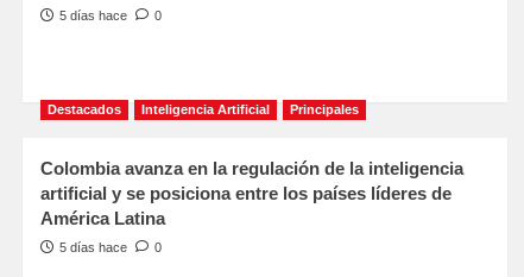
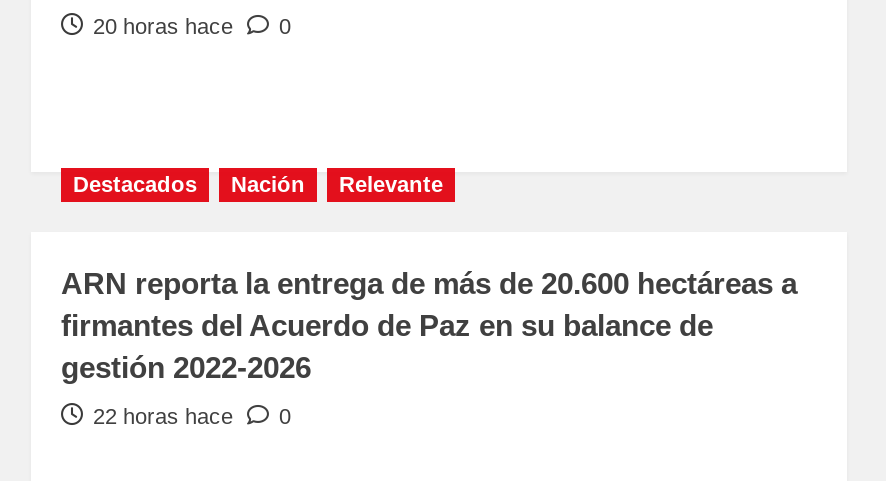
[59,9,162,23] 5 días hace 0 -> [93,14,291,38] 20 horas hace 0
[141,102,359,117] Inteligencia Artificial | Principales -> [231,172,443,196] Nación | Relevante
[40,158,463,228] Colombia avanza en la regulación de la inteligencia | artificial y se posiciona entre los países líderes de | América Latina -> [61,266,797,384] ARN reporta la entrega de más de 20.600 hectáreas a | firmantes del Acuerdo de Paz en su balance de | gestión 2022-2026
[59,240,162,255] 5 días hace 0 -> [93,404,291,428] 22 horas hace 0

